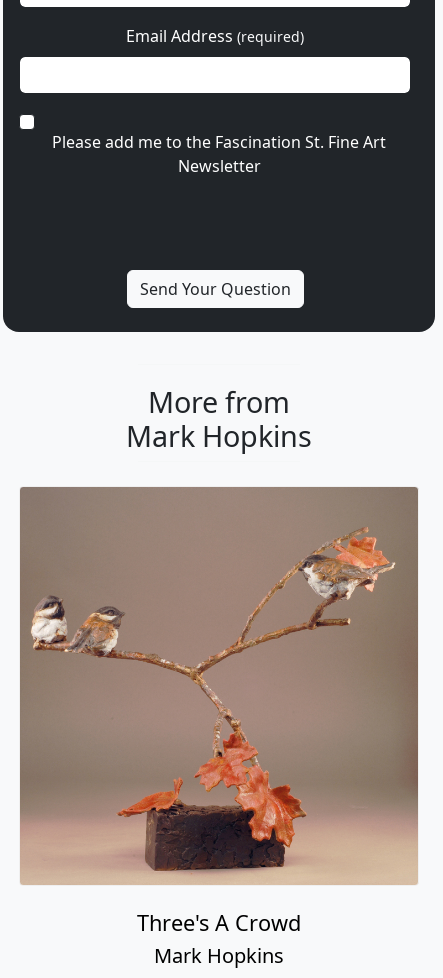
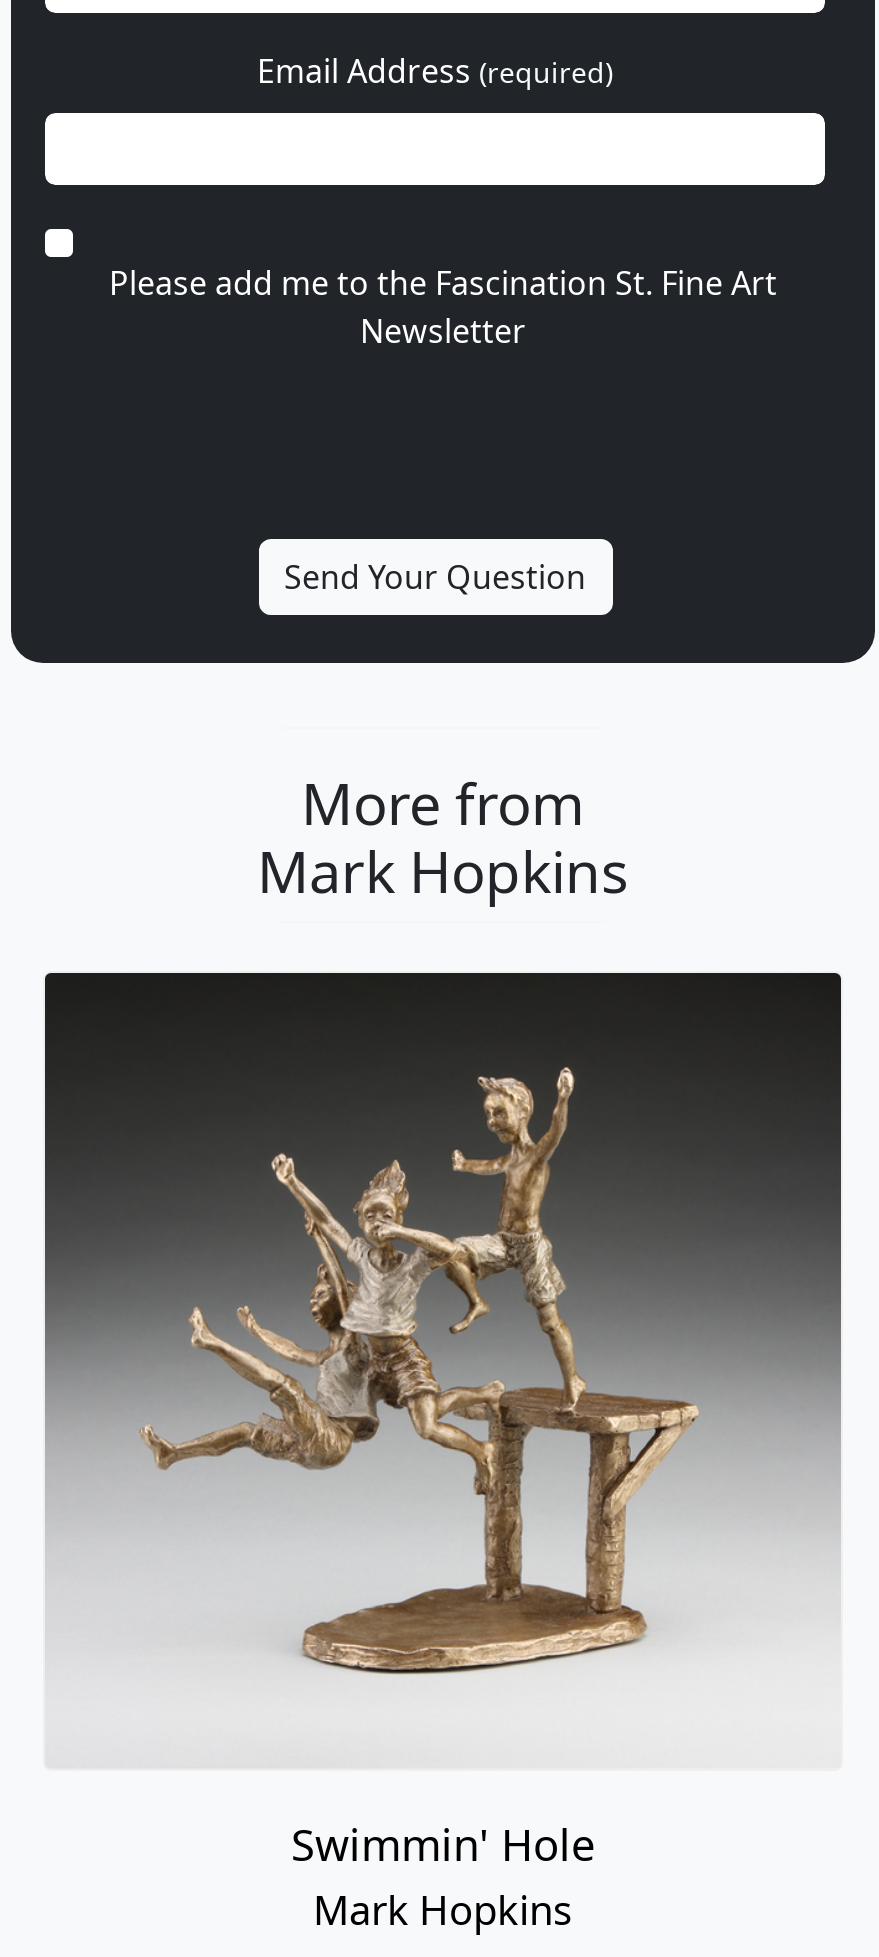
[19,486,419,937] [image] | Three's A Crowd -> [43,971,843,1874] [image] | Swimmin' Hole

